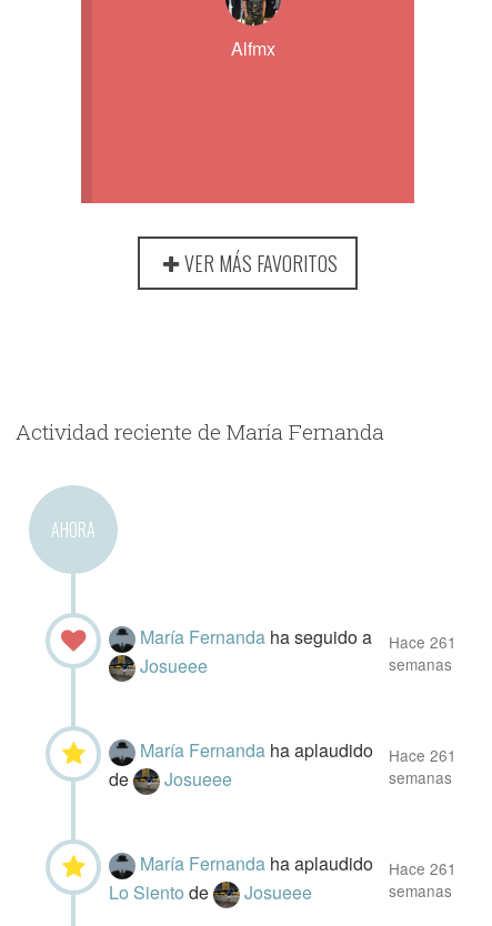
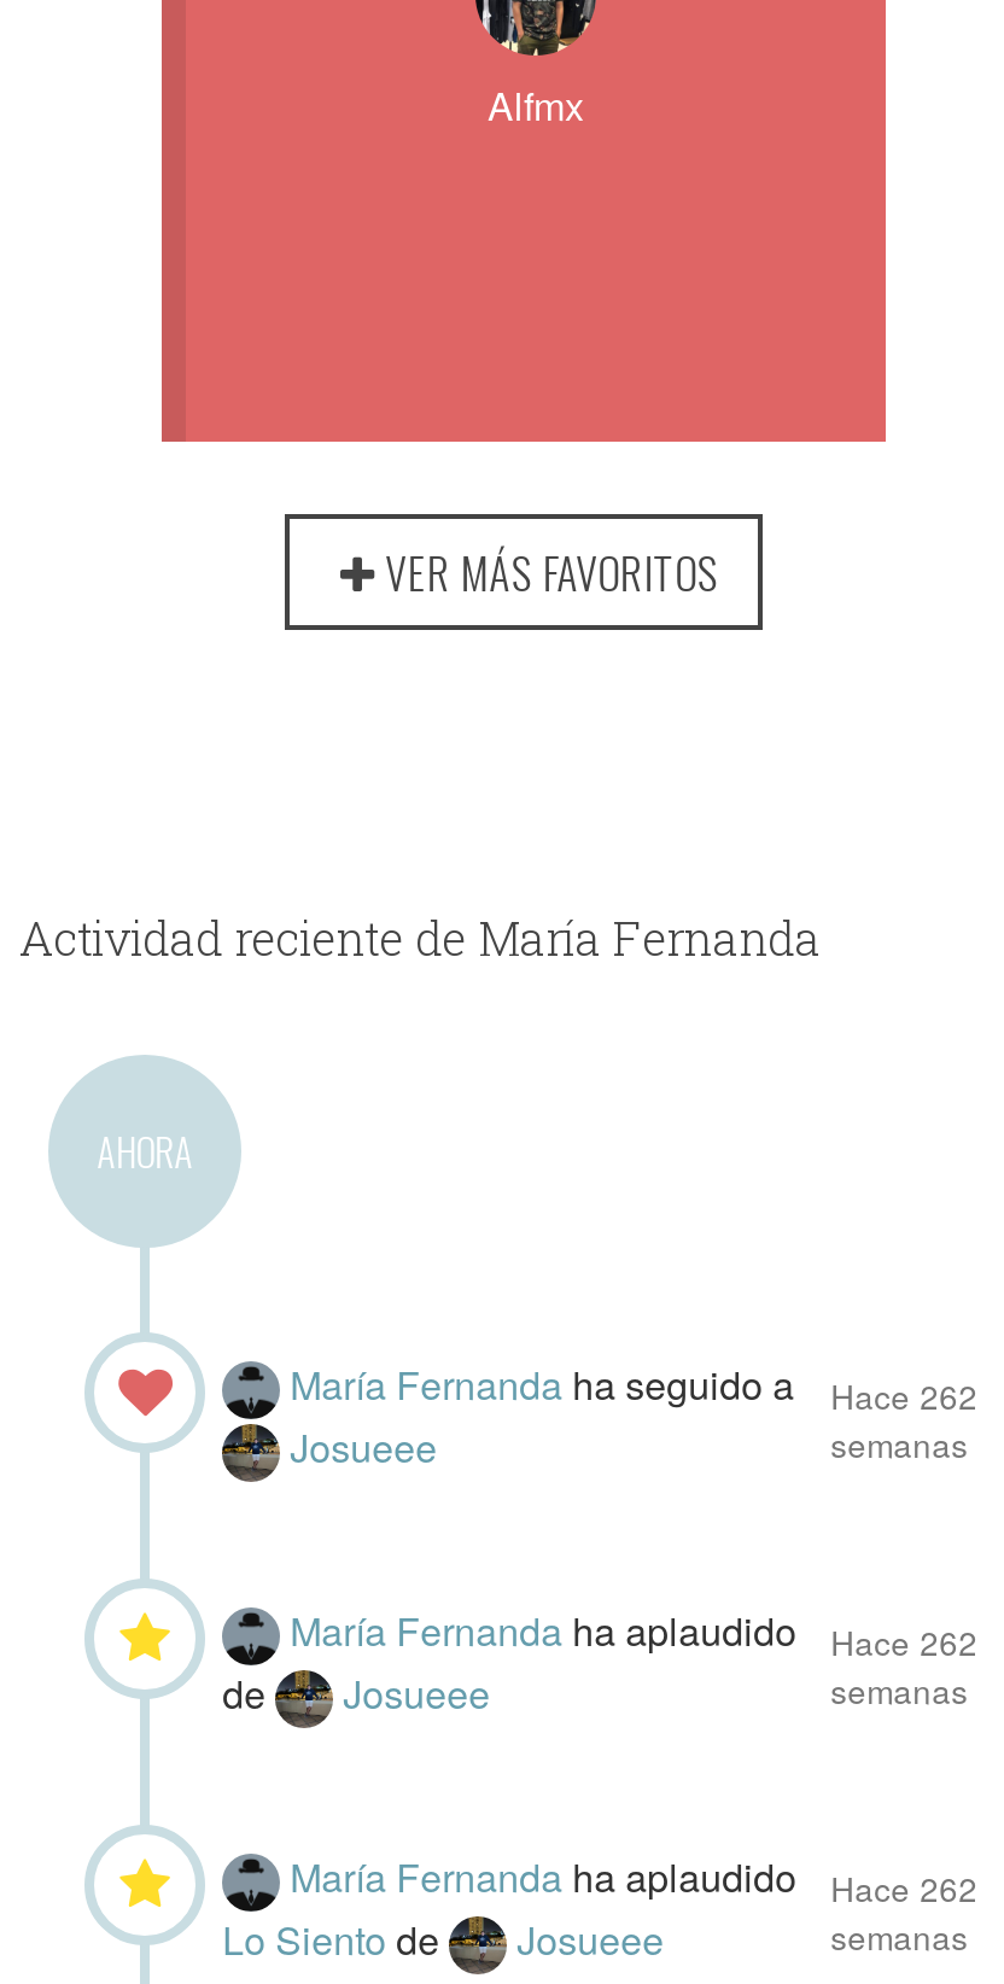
[140,624,457,653] María Fernanda ha seguido a Hace 261 -> [290,1356,978,1419] María Fernanda ha seguido a Hace 262
[140,737,457,766] María Fernanda ha aplaudido Hace 261 -> [290,1603,978,1665] María Fernanda ha aplaudido Hace 262
[140,850,457,879] María Fernanda ha aplaudido Hace 261 -> [290,1849,978,1912] María Fernanda ha aplaudido Hace 262

